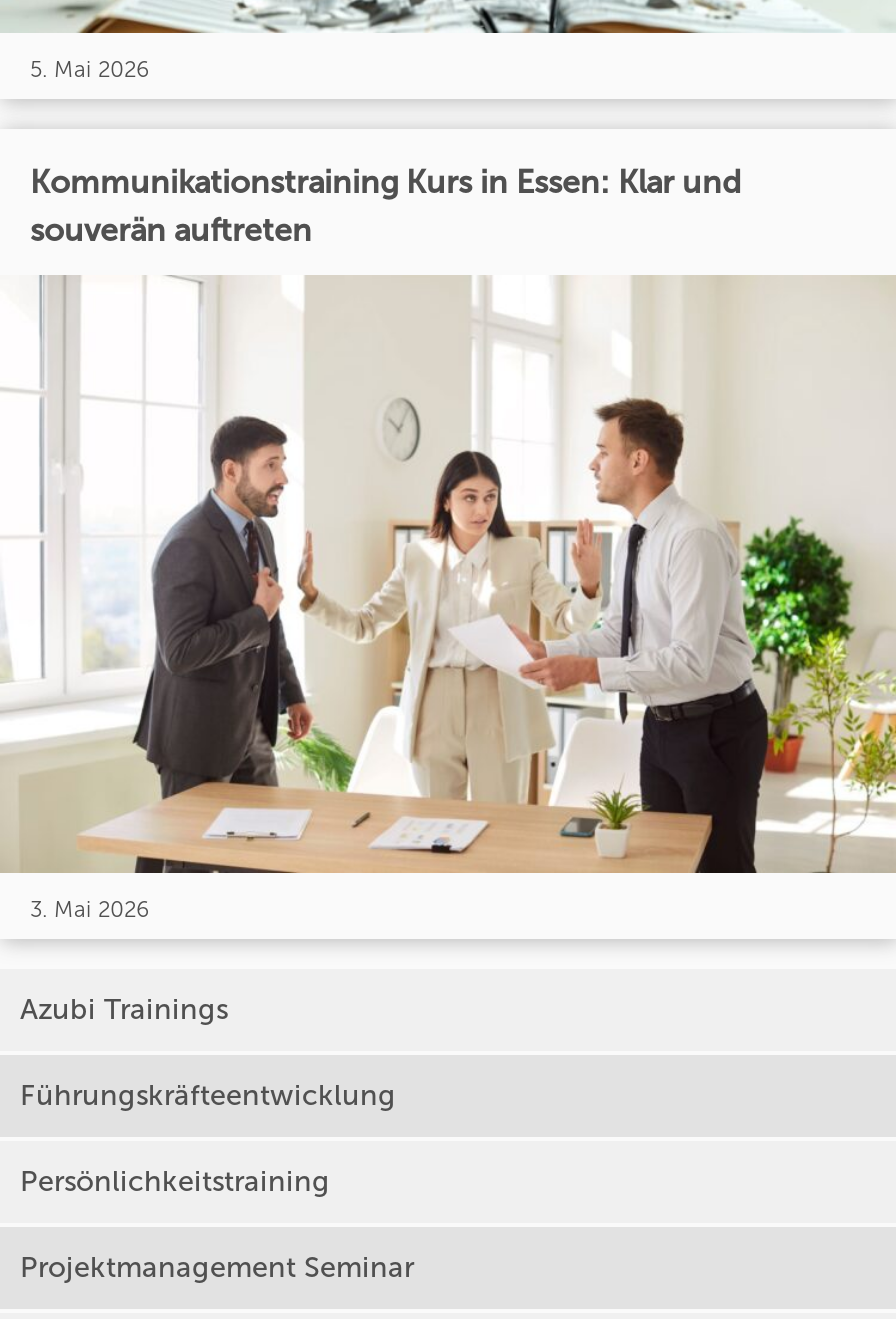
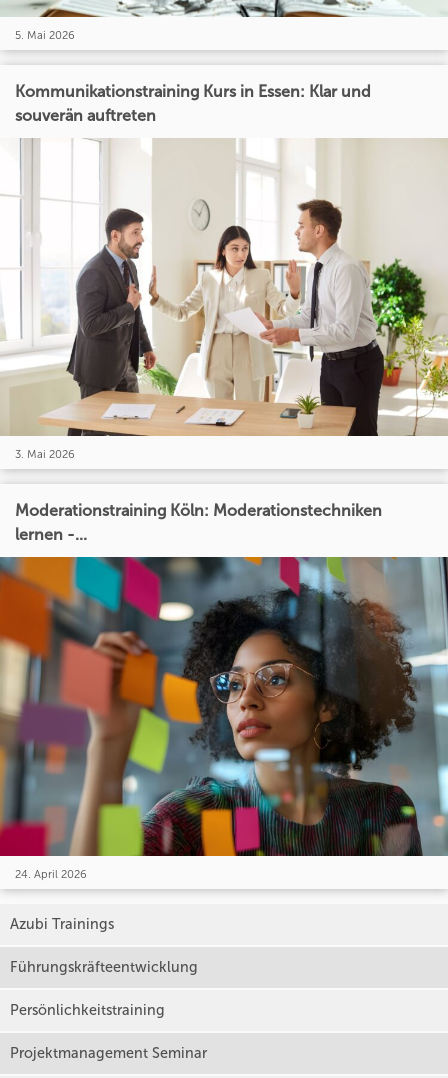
none -> [3,556,445,881] [image] | 24. April 2026
none -> [15,501,382,544] Moderationstraining Köln: Moderationstechniken | lernen -...

